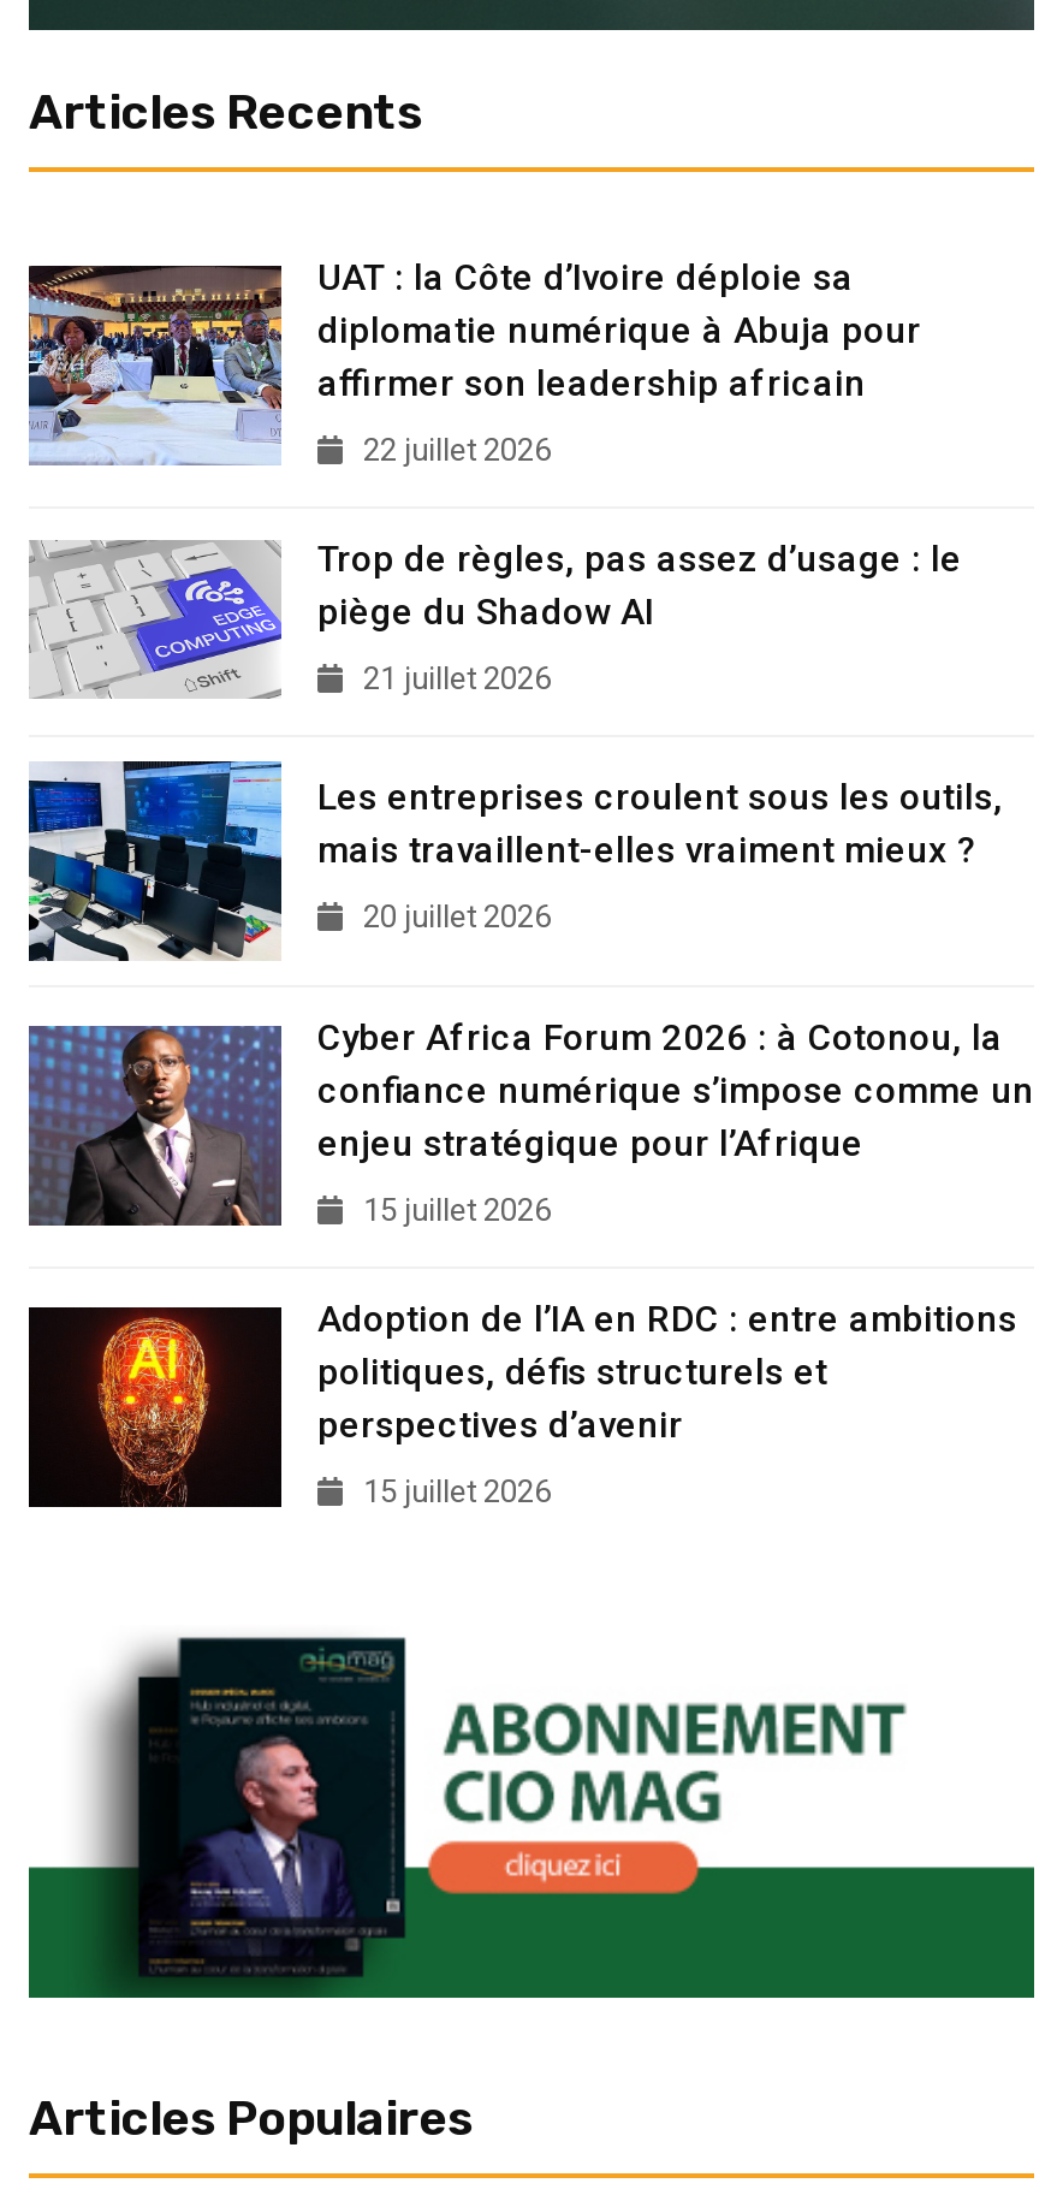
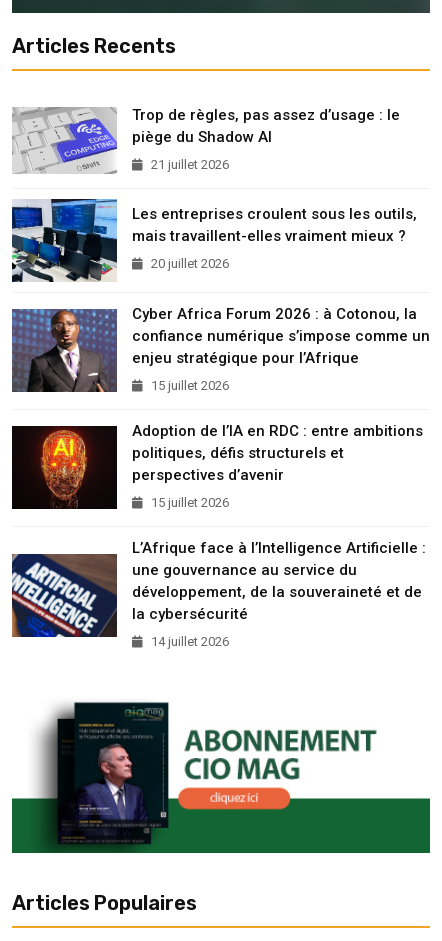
[26,255,921,467] [image] | UAT : la Côte d’Ivoire déploie sa | diplomatie numérique à Abuja pour | affirmer son leadership africain | 22 juillet 2026 -> none
moved [31,536,1034,1508] -> [13,106,430,510]: [image] | Trop de règles, pas assez d’usage : le | piège du Shadow AI | ... | perspectives d’avenir | 15 juillet 2026
none -> [11,539,426,649] [image] | L’Afrique face à l’Intelligence Artificielle : | une gouvernance au service du | développement, de la souveraineté et de | la cybersécurité | 14 juillet 2026

